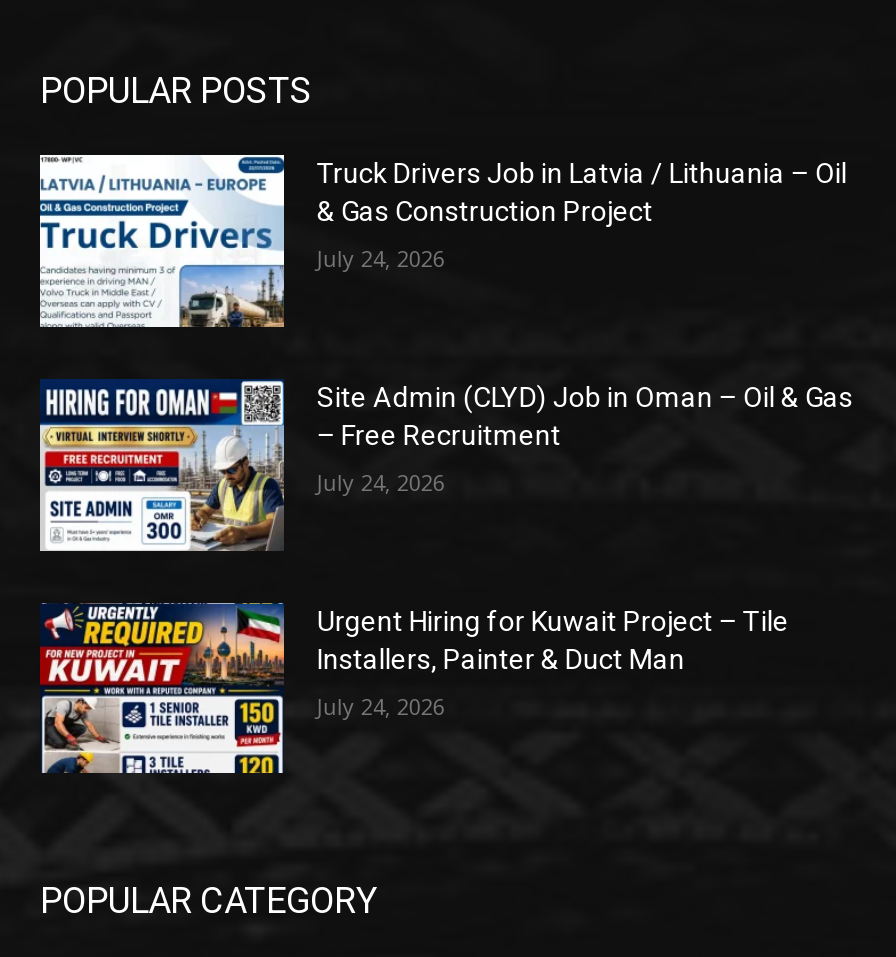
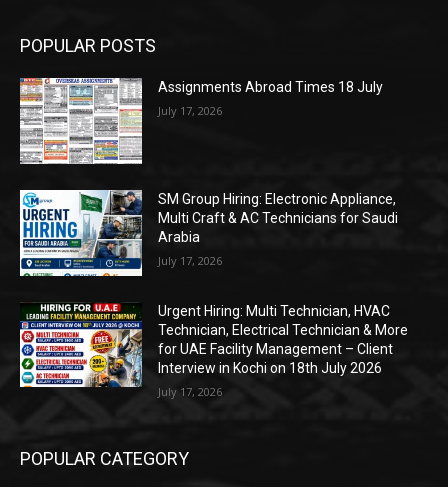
[40,153,847,329] [image] | Truck Drivers Job in Latvia / Lithuania – Oil | & Gas Construction Project -> [20,77,383,165] [image] | Assignments Abroad Times 18 July
[317,244,445,274] July 24, 2026 -> [158,103,222,118] July 17, 2026
[38,379,853,553] [image] | Site Admin (CLYD) Job in Oman – Oil & Gas | – Free Recruitment -> [19,189,398,277] [image] | SM Group Hiring: Electronic Appliance, | Multi Craft & AC Technicians for Saudi | Arabia
[317,467,445,497] July 24, 2026 -> [158,253,222,268] July 17, 2026
[38,601,789,777] [image] | Urgent Hiring for Kuwait Project – Tile | Installers, Painter & Duct Man -> [19,302,408,388] [image] | Urgent Hiring: Multi Technician, HVAC | Technician, Electrical Technician & More | for UAE Facility Management – Client | Interview in Kochi on 18th July 2026
[317,691,445,721] July 24, 2026 -> [158,384,222,399] July 17, 2026

